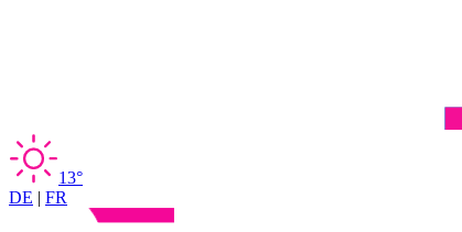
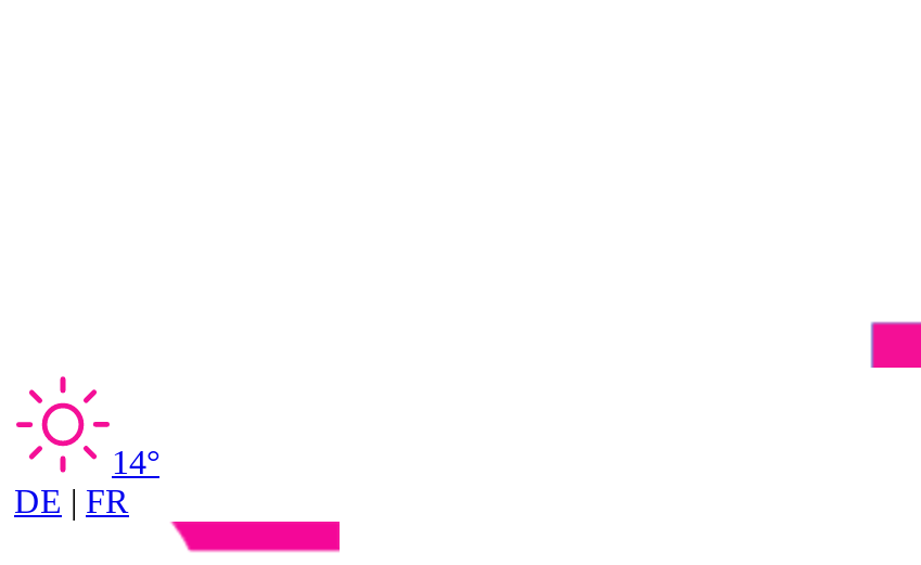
[58,168,83,187] 13° -> [112,444,159,480] 14°

